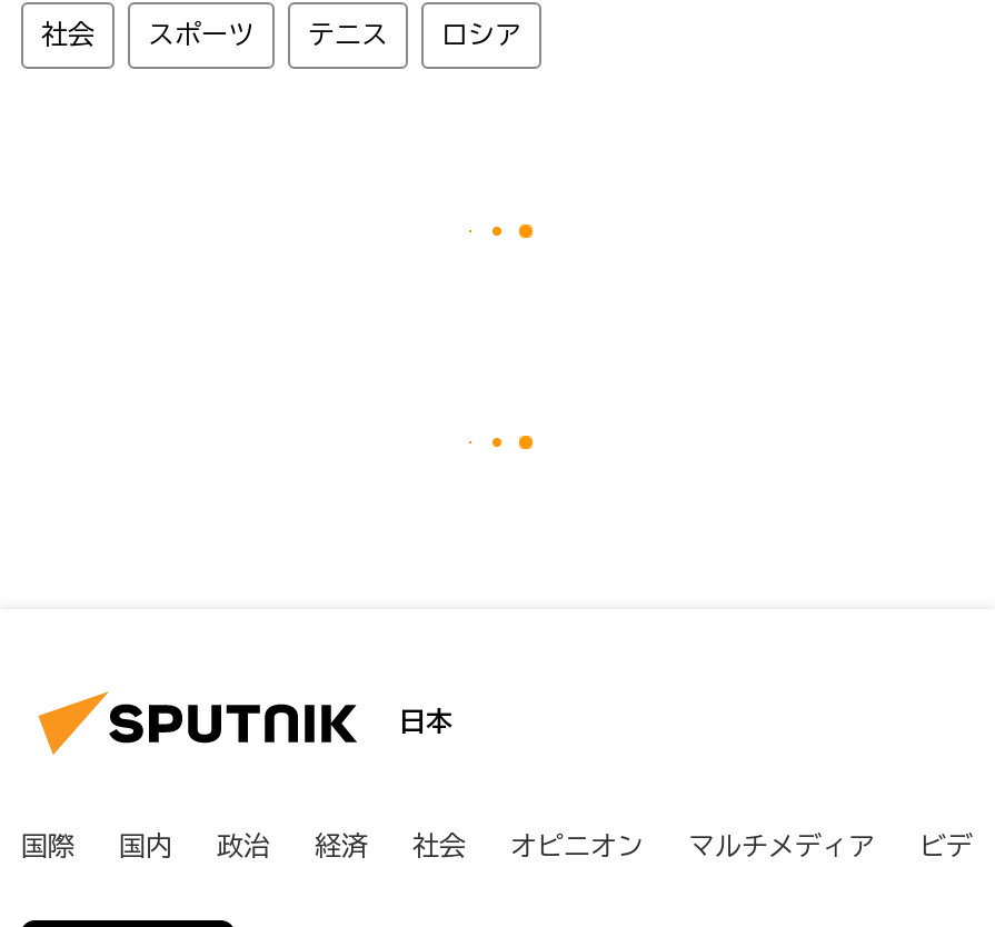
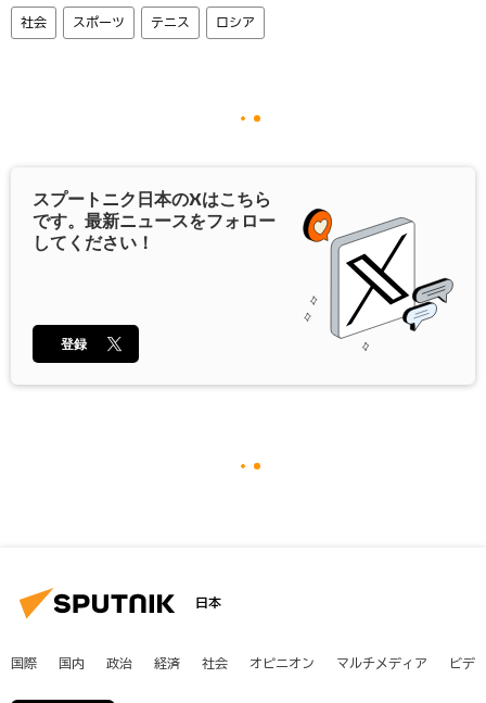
none -> [33,186,455,351] [image] | スプートニク日本のXはこちら | です。最新ニュースをフォロー | してください！
none -> [61,333,87,354] 登録

